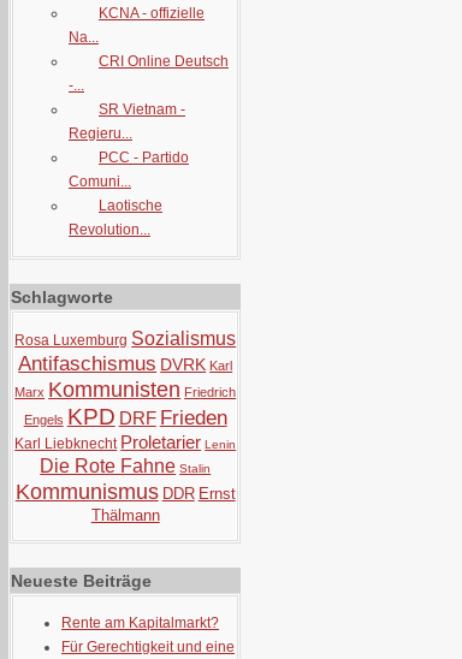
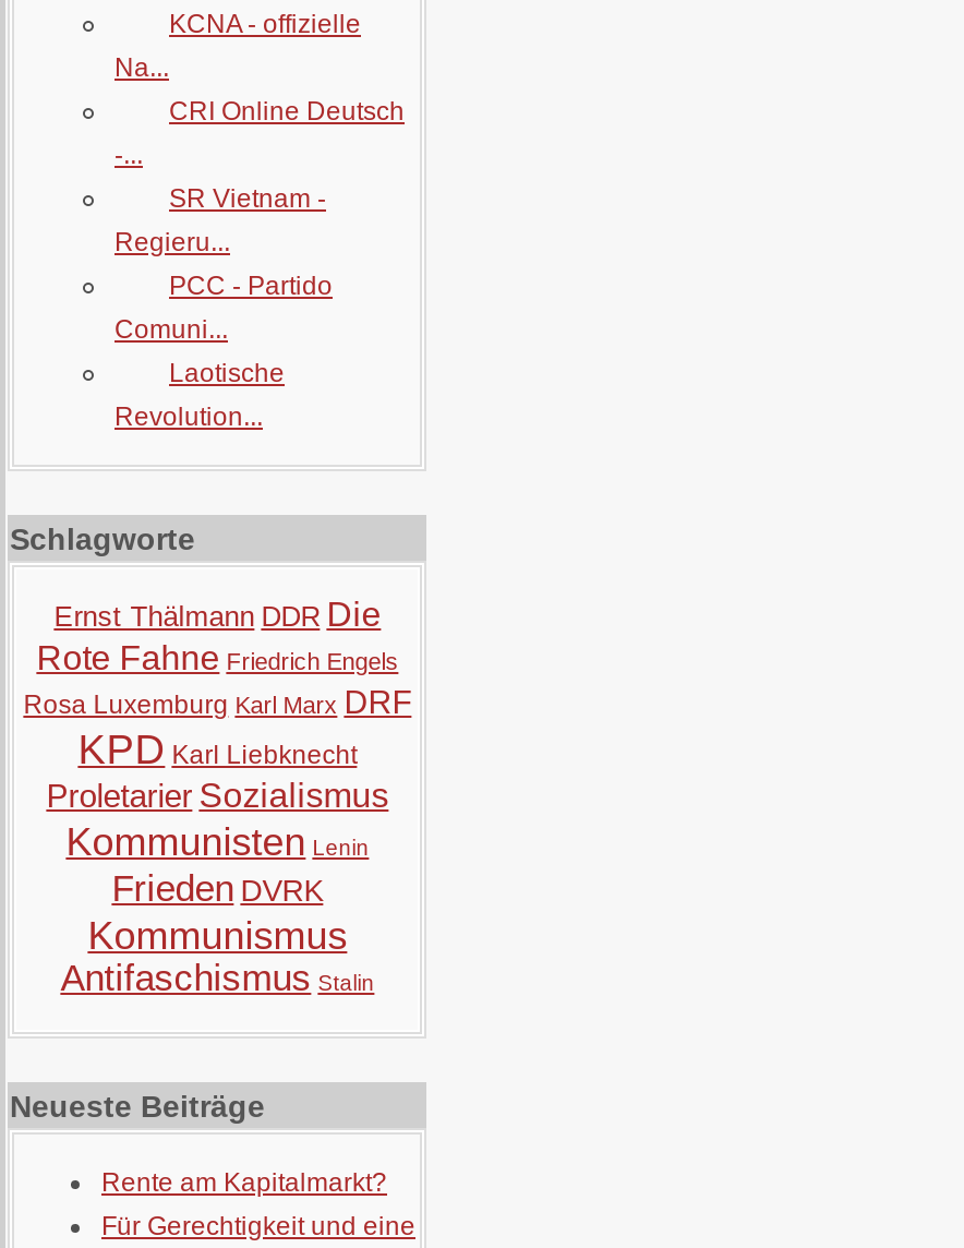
[15,328,236,524] Rosa Luxemburg Sozialismus | Antifaschismus DVRK Karl | Marx Kommunisten Friedrich | Engels KPD DRF Frieden | Karl Liebknecht Proletarier Lenin | Die Rote Fahne Stalin | Kommunismus DDR Ernst | Thälmann -> [23,596,412,999] Ernst Thälmann DDR Die | Rote Fahne Friedrich Engels | Rosa Luxemburg Karl Marx DRF | KPD Karl Liebknecht | Proletarier Sozialismus | Kommunisten Lenin | Frieden DVRK | Kommunismus | Antifaschismus Stalin

